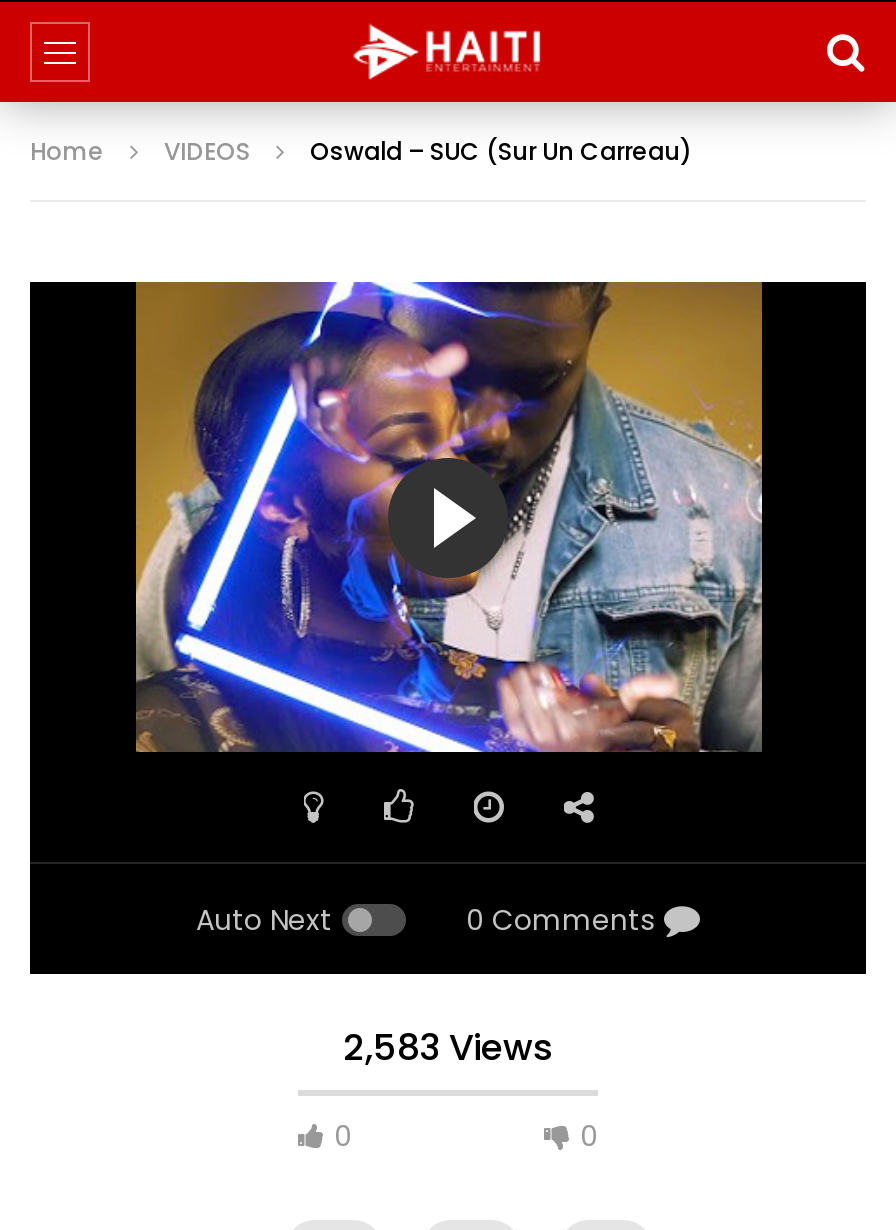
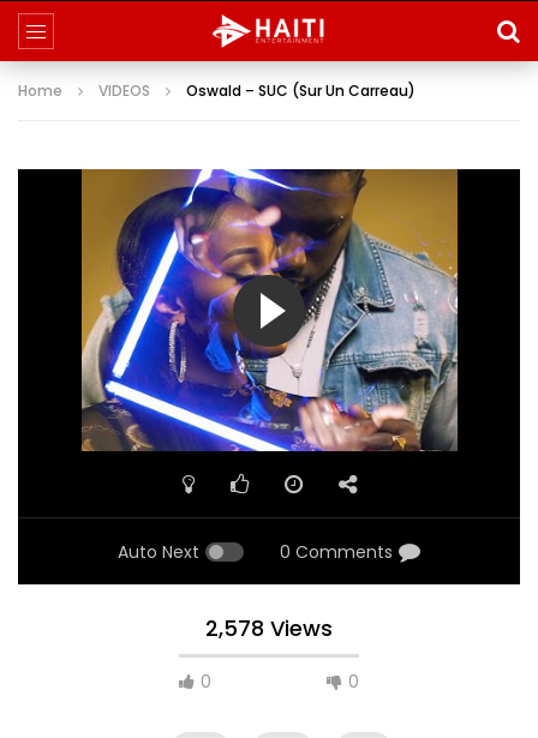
[343,1022,553,1072] 2,583 Views -> [205,613,333,643] 2,578 Views

